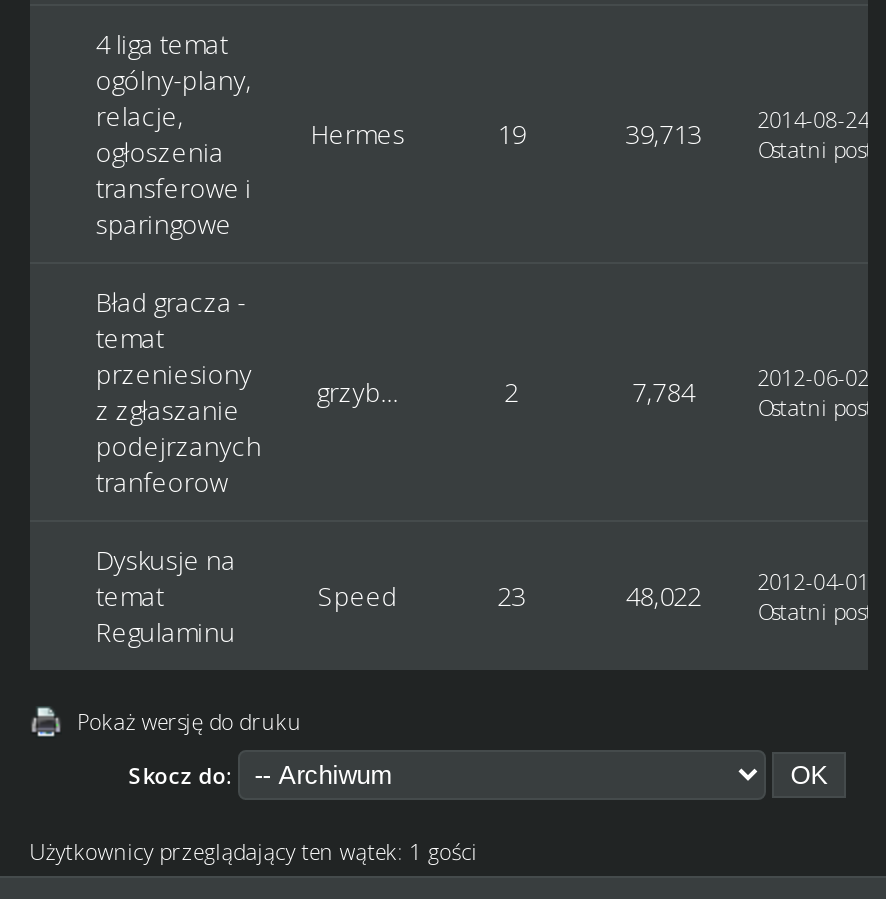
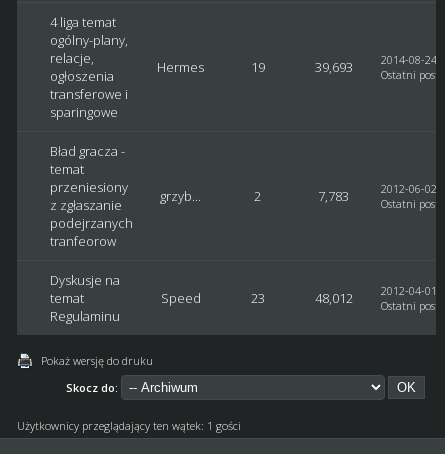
[625,115,701,151] 39,713 -> [315,57,353,75] 39,693
[632,373,694,409] 7,784 -> [318,186,349,204] 7,783
[625,577,701,613] 48,022 -> [315,288,353,306] 48,012

